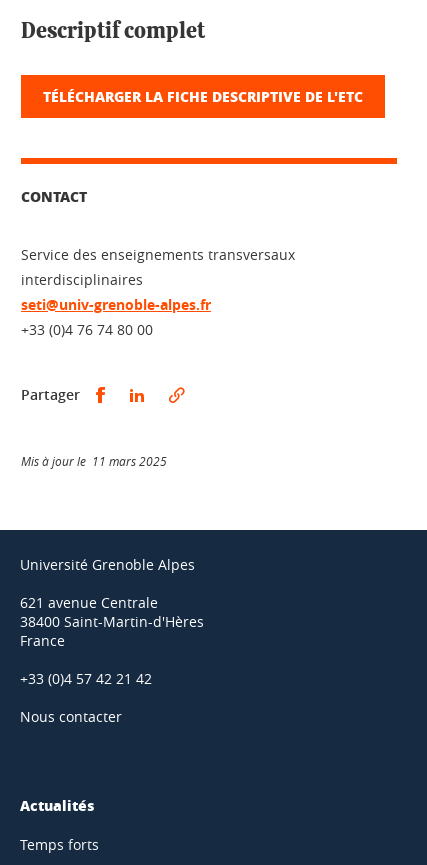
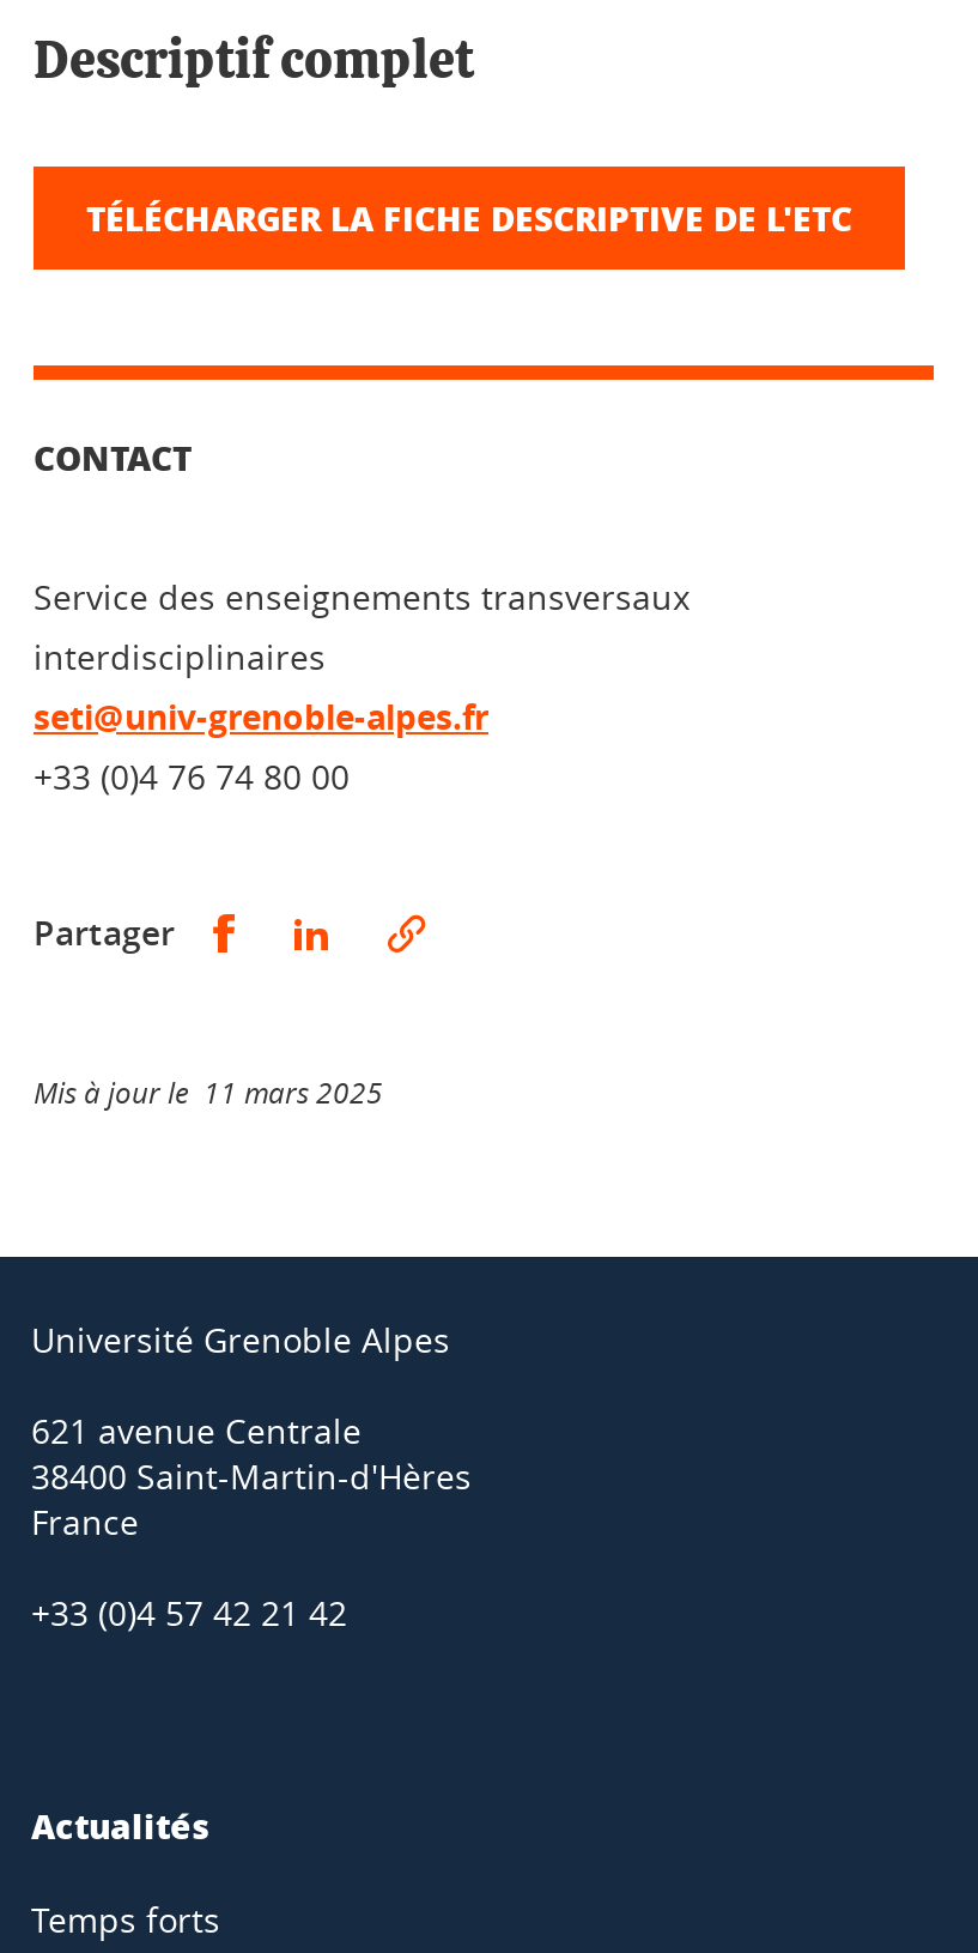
[20,707,122,726] Nous contacter -> none

